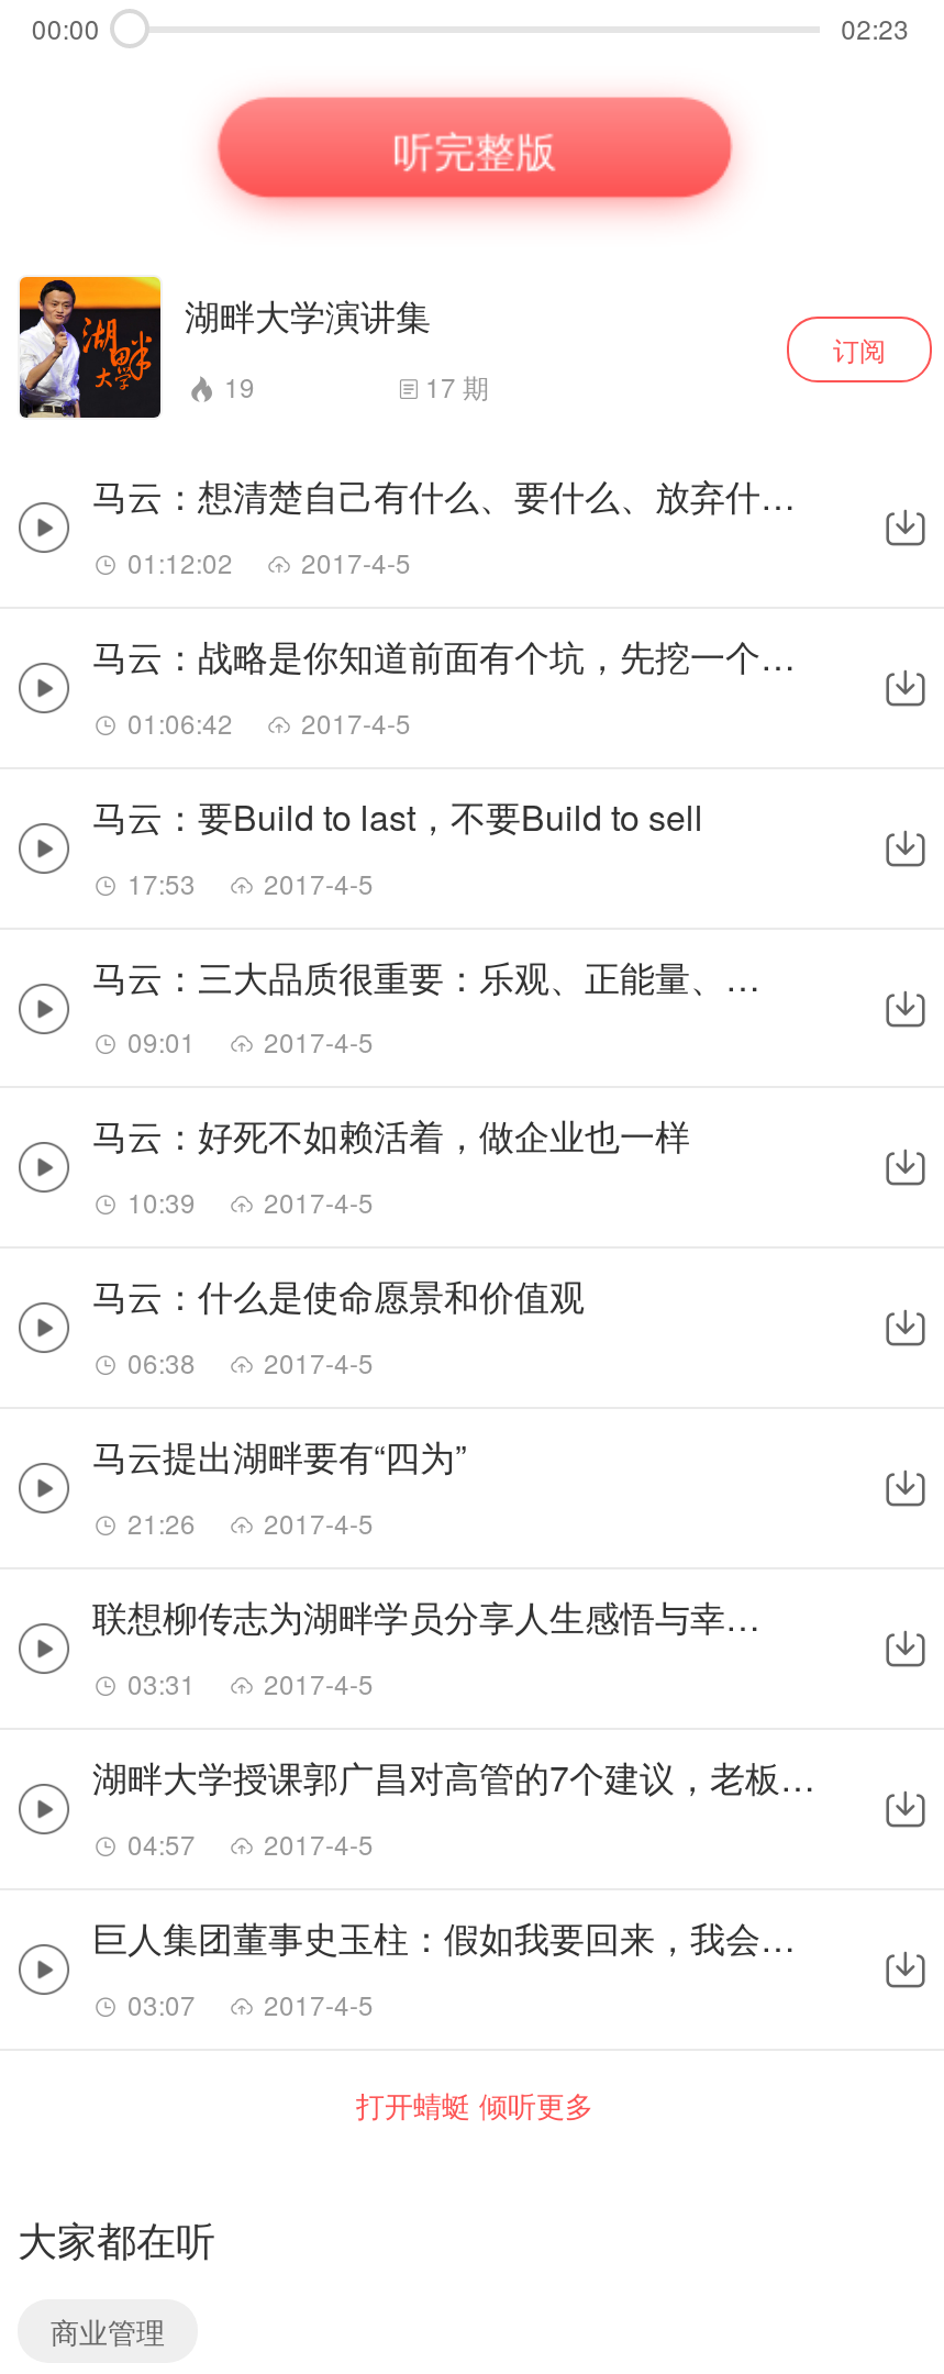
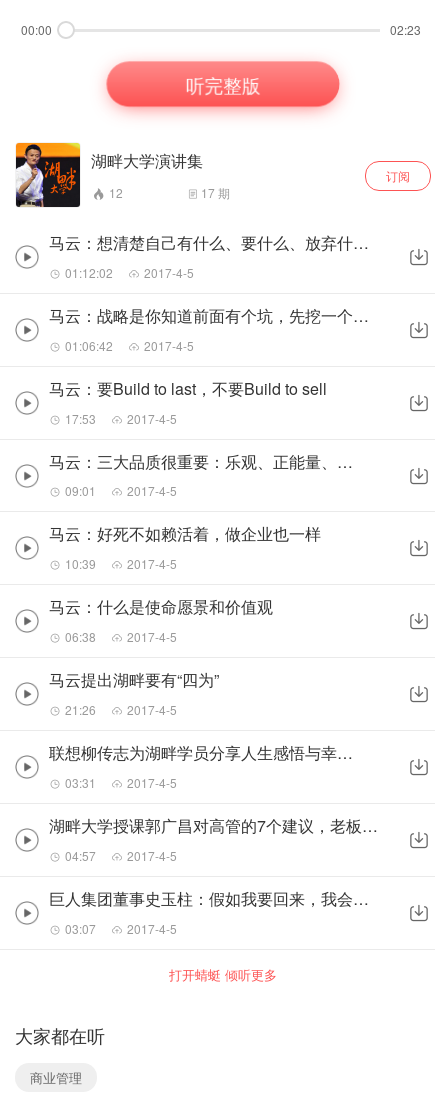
[224,367,255,404] 19 -> [109,184,123,201] 12

